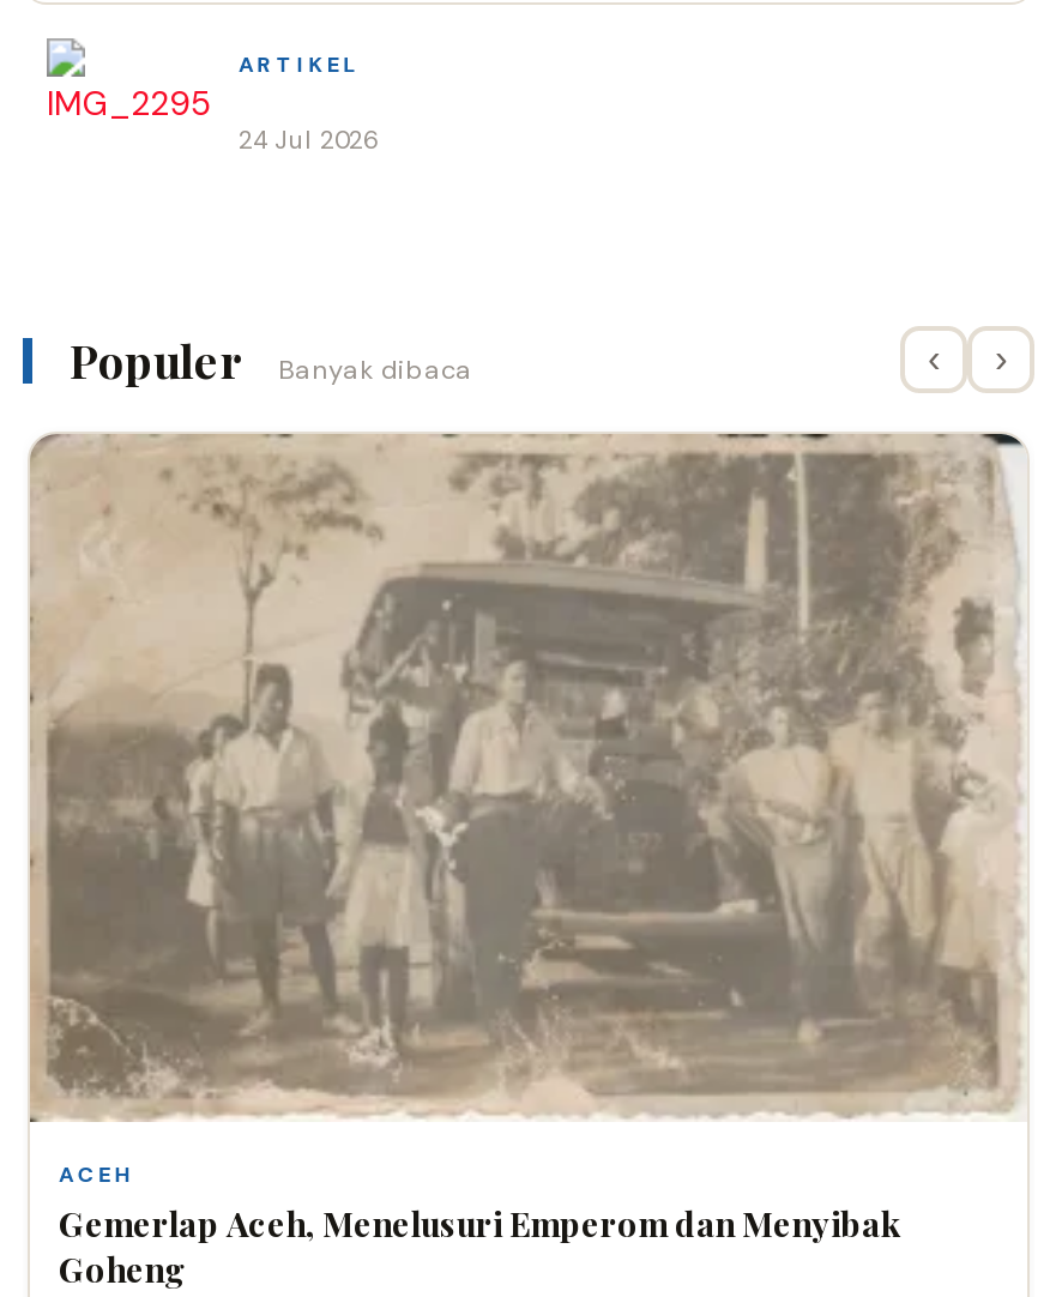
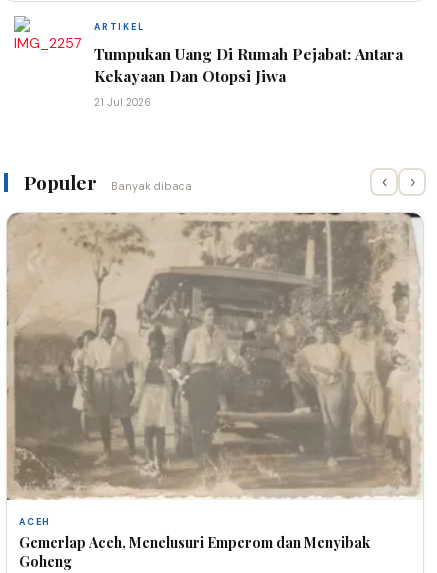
[239,125,380,156] 24 Jul 2026 -> [94,43,403,109] Tumpukan Uang Di Rumah Pejabat: Antara | Kekayaan Dan Otopsi Jiwa | 21 Jul 2026

